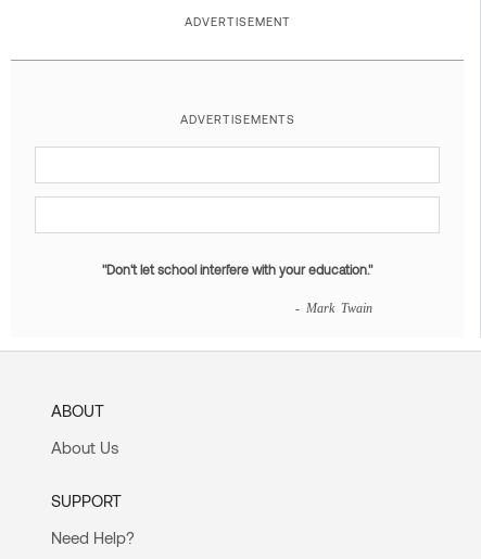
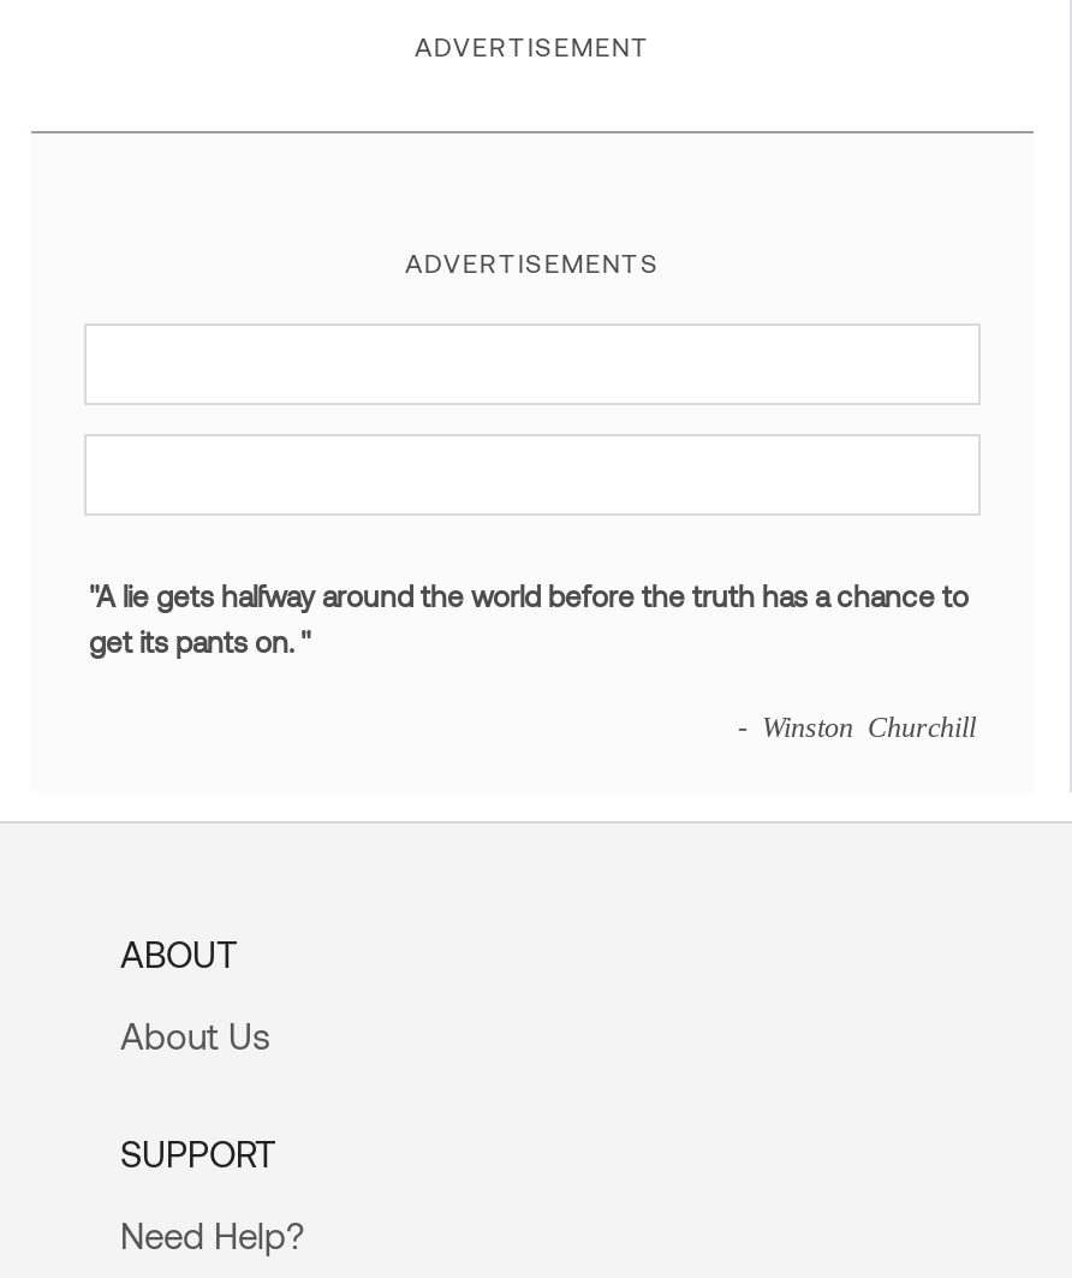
[102,262,372,277] "Don't let school interfere with your education." -> [89,579,969,659] "A lie gets halfway around the world before the truth has a chance to | get its pants on. "
[295,301,372,314] - Mark Twain -> [738,711,976,740] - Winston Churchill

